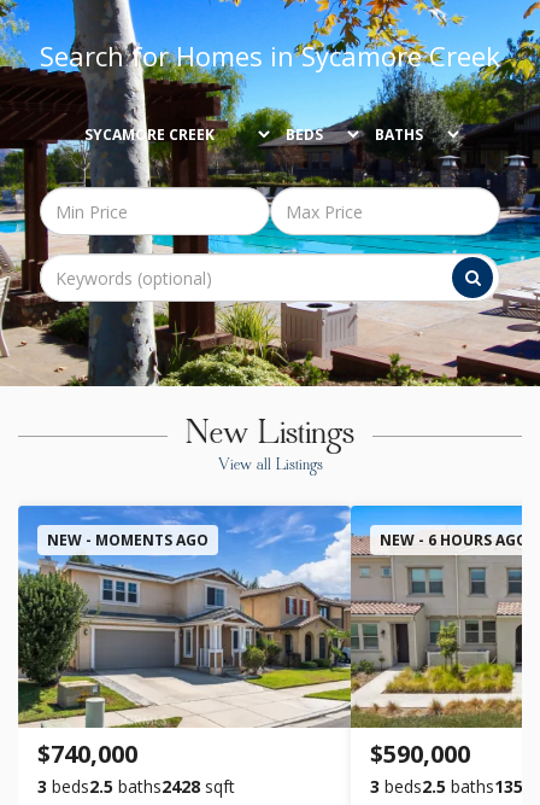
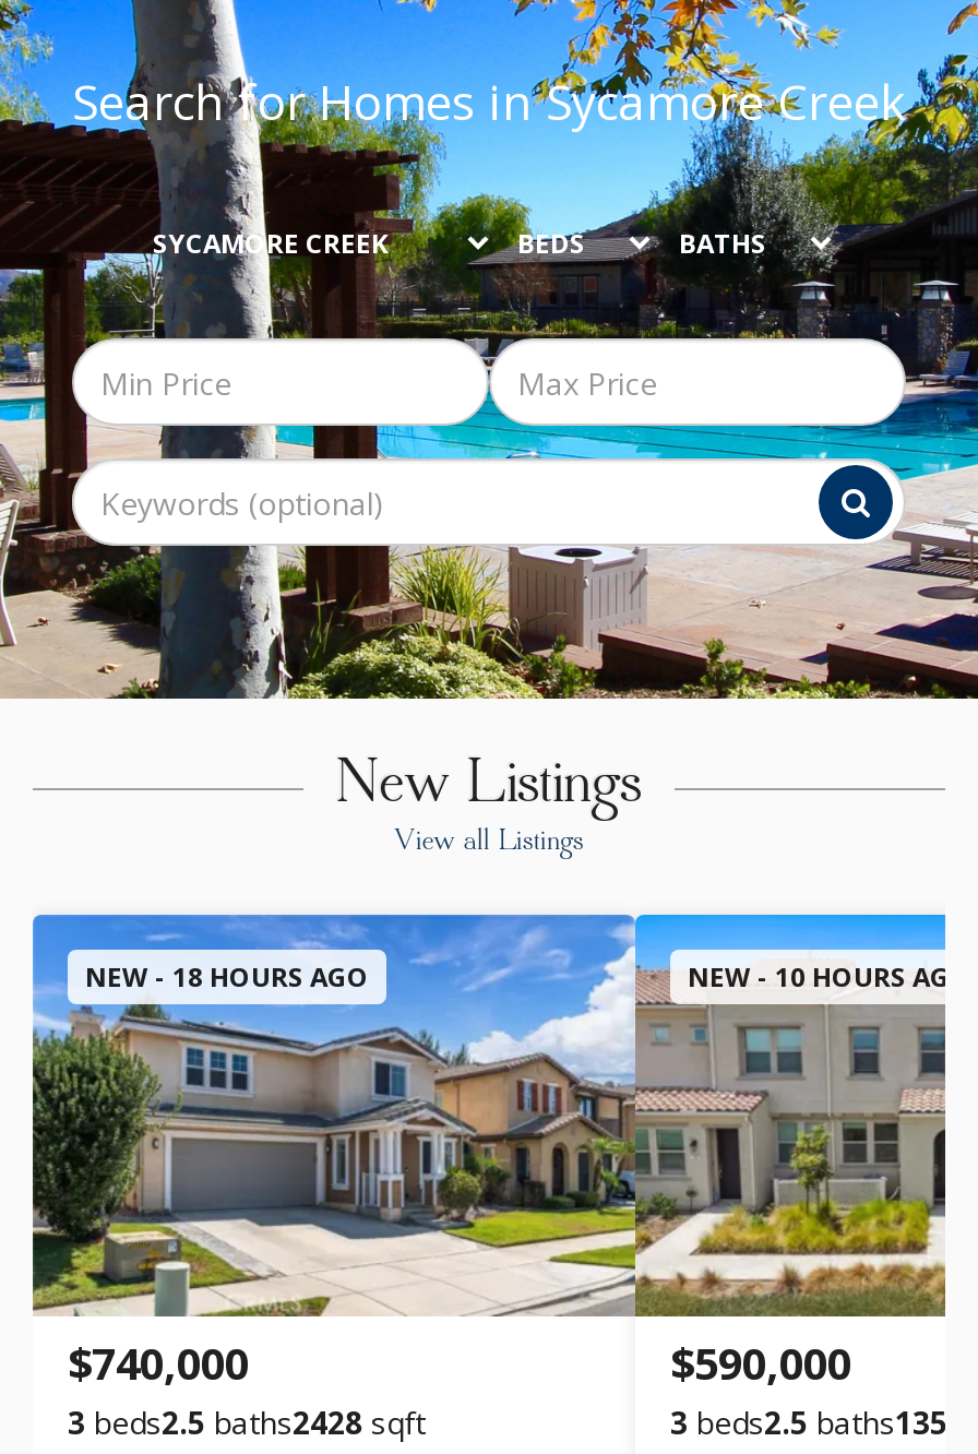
[47,530,209,550] NEW - MOMENTS AGO -> [85,958,369,996] NEW - 18 HOURS AGO
[380,530,528,550] NEW - 6 HOURS AGO -> [688,958,971,996] NEW - 10 HOURS AGO

